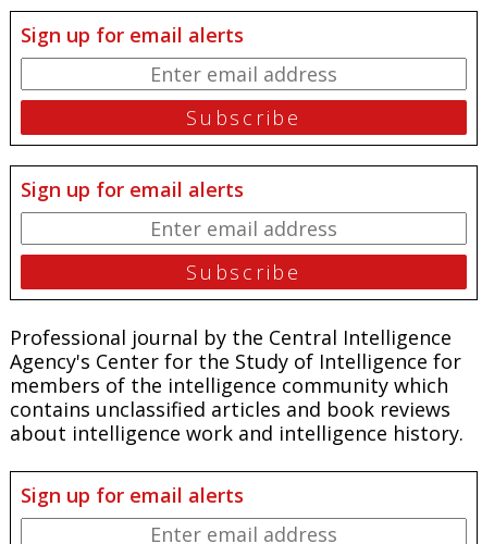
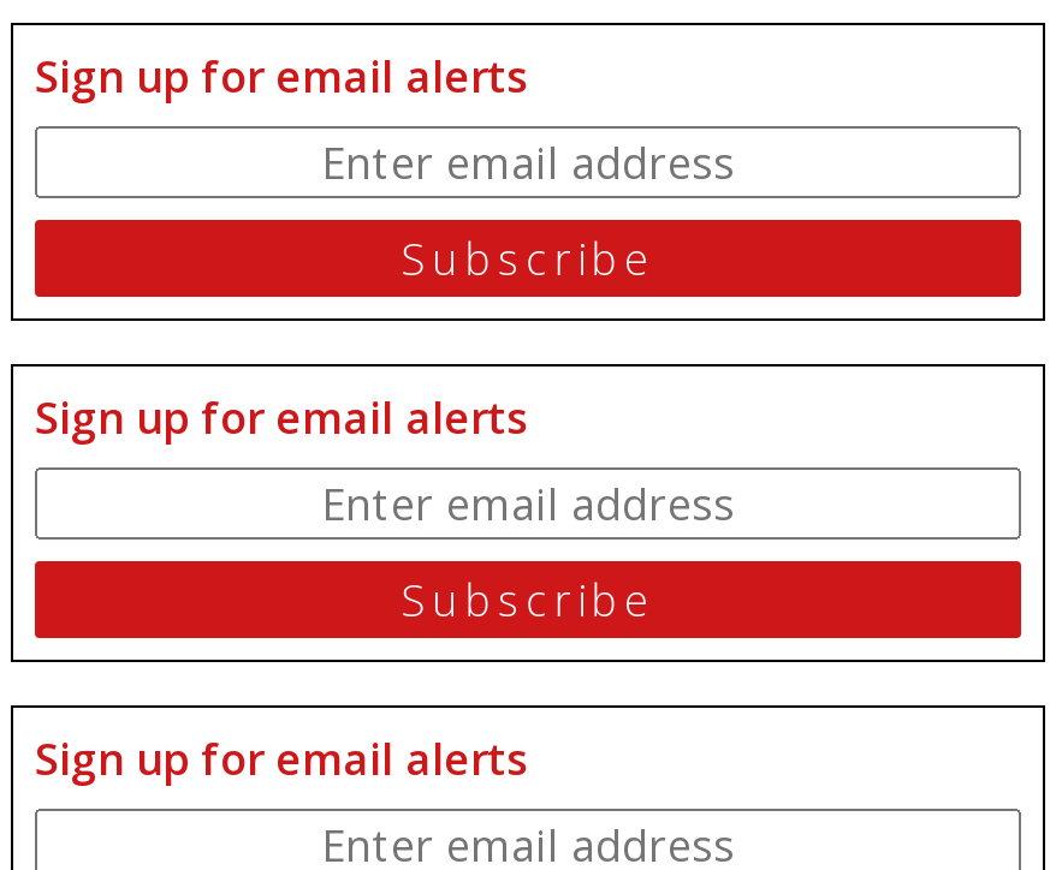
[10,324,464,446] Professional journal by the Central Intelligence | Agency's Center for the Study of Intelligence for | members of the intelligence community which | contains unclassified articles and book reviews | about intelligence work and intelligence history. -> none

